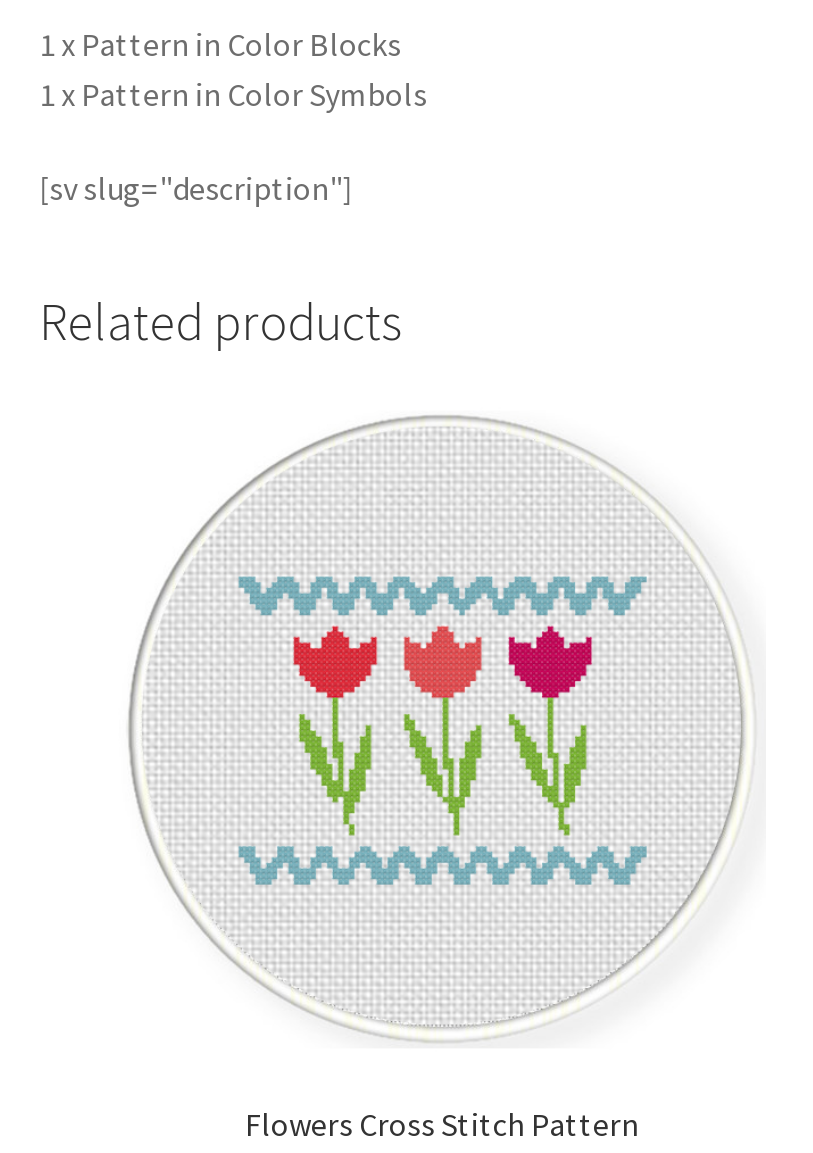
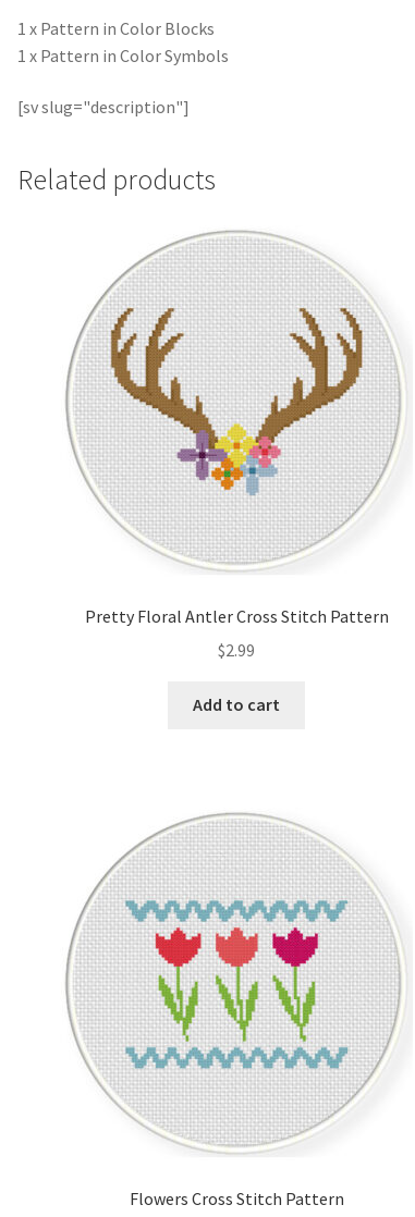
none -> [84,605,388,716] Pretty Floral Antler Cross Stitch Pattern | $2.99 | Add to cart
none -> [110,307,364,496] [image]

